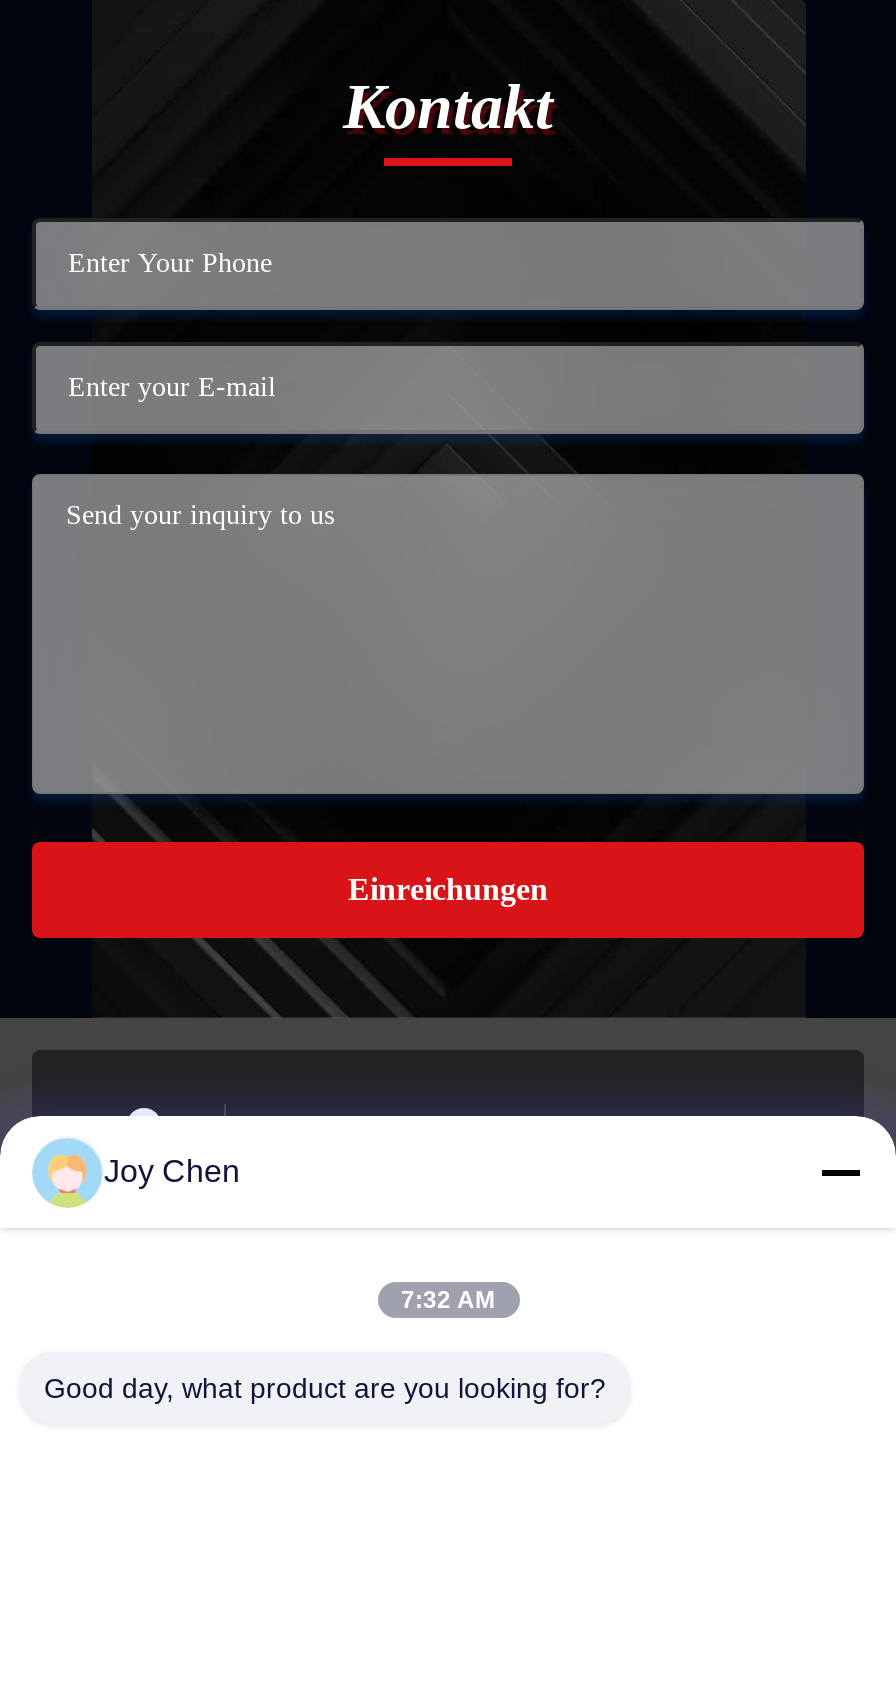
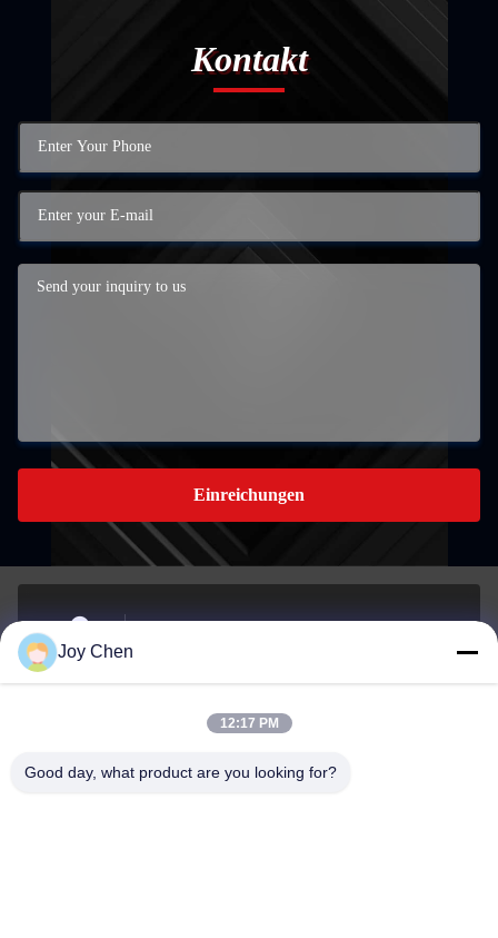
[401,1286,495,1314] 7:32 AM -> [220,715,278,731] 12:17 PM

